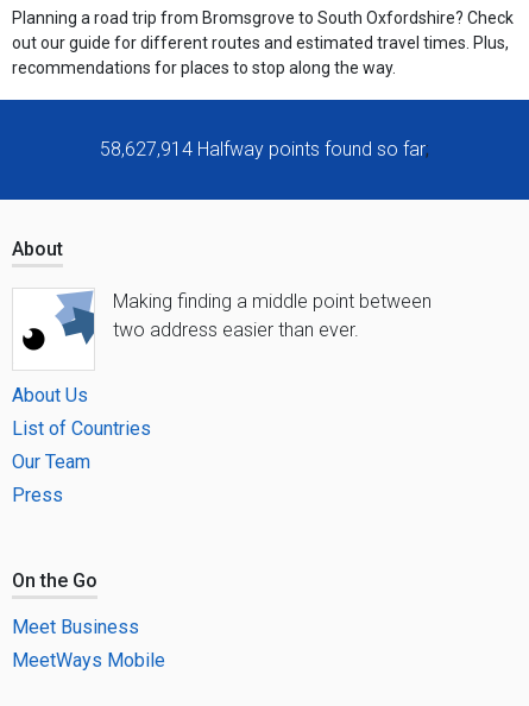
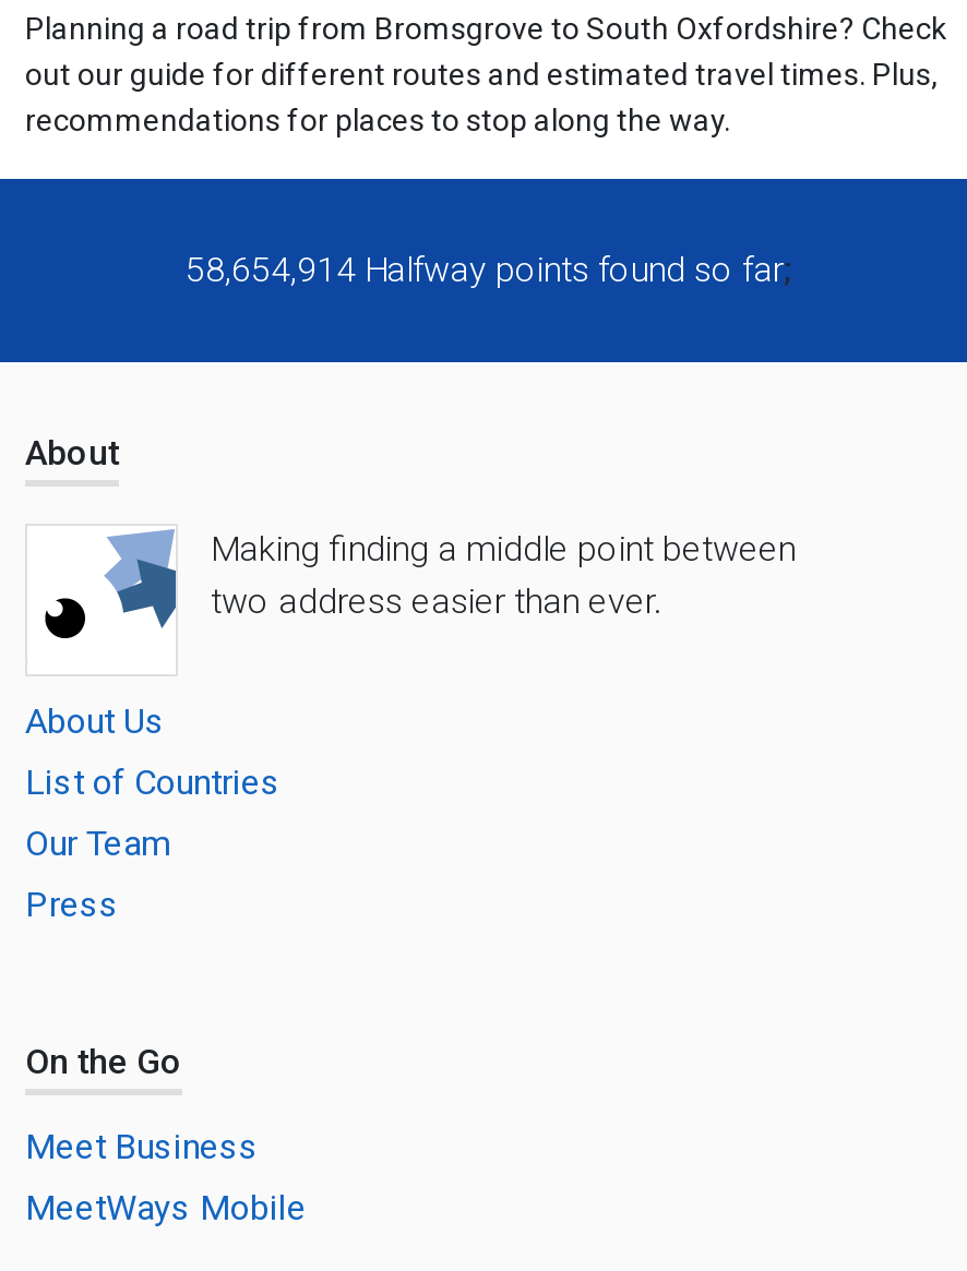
[99,138,429,161] 58,627,914 Halfway points found so far; -> [186,249,790,291] 58,654,914 Halfway points found so far;

